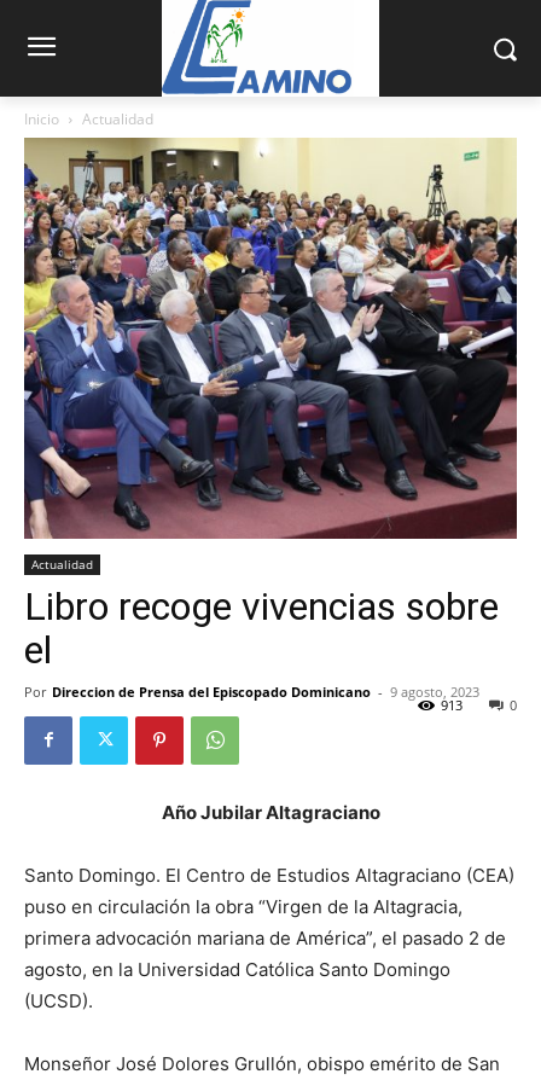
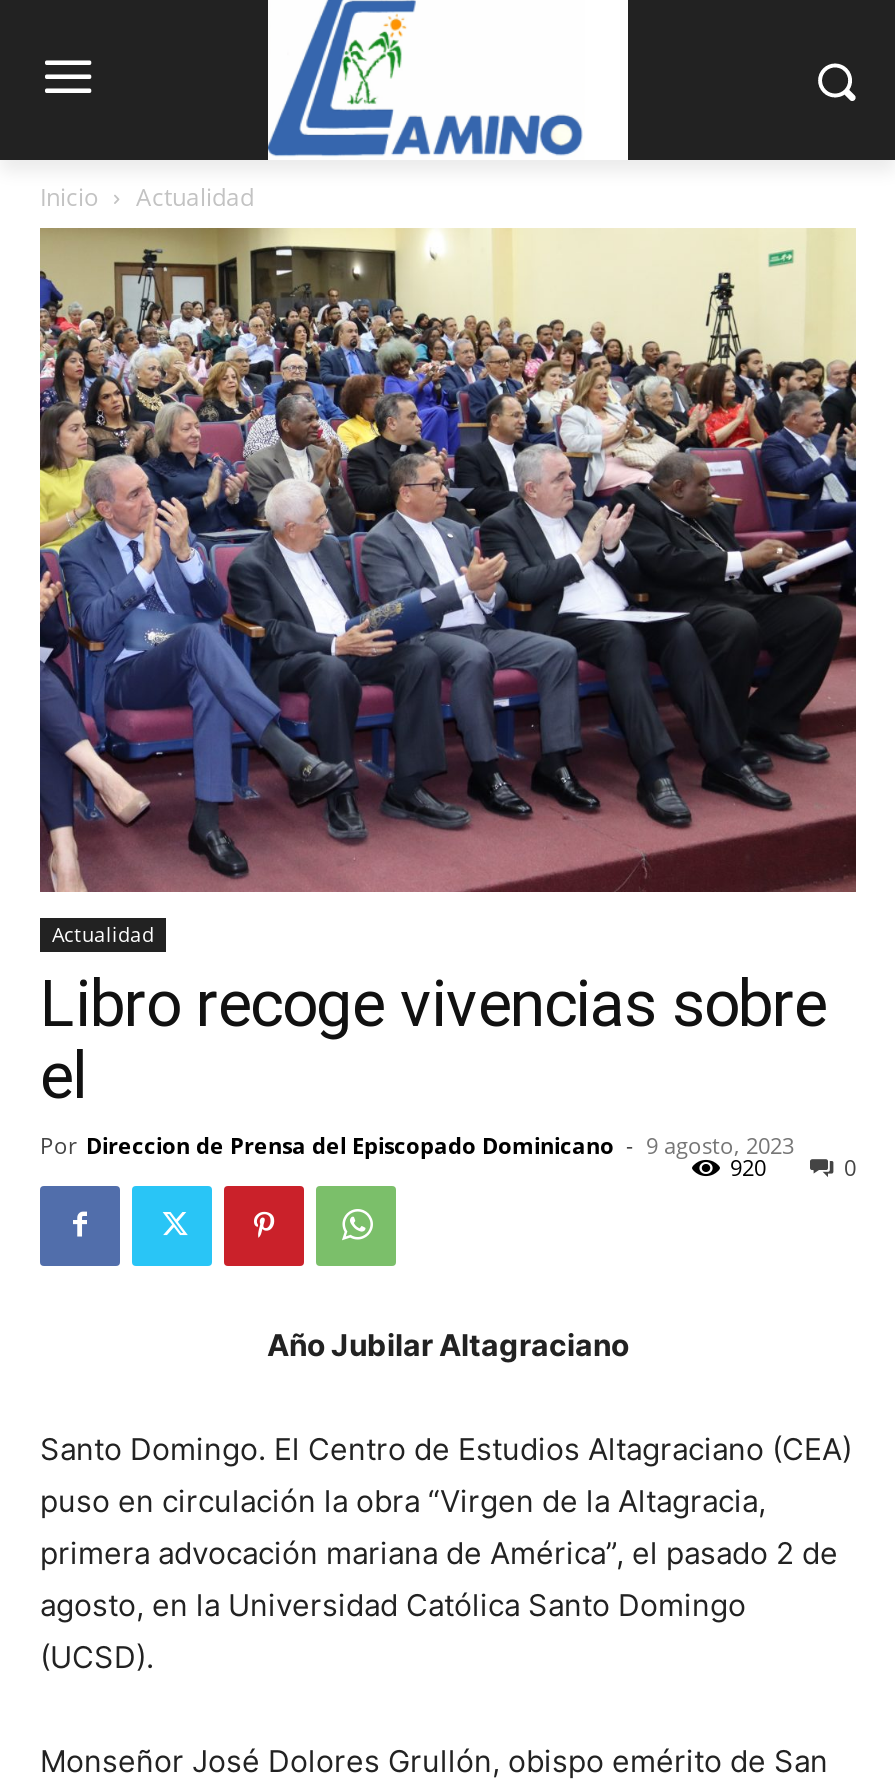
[441,695,463,713] 913 -> [730,1151,766,1181] 920

